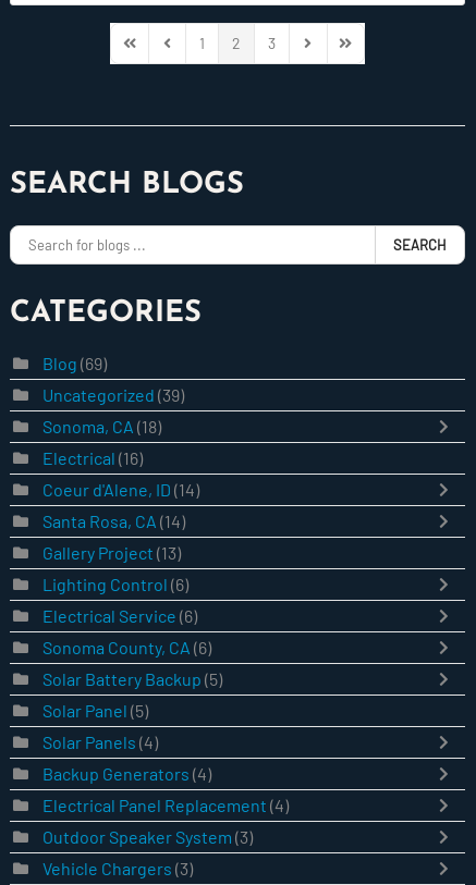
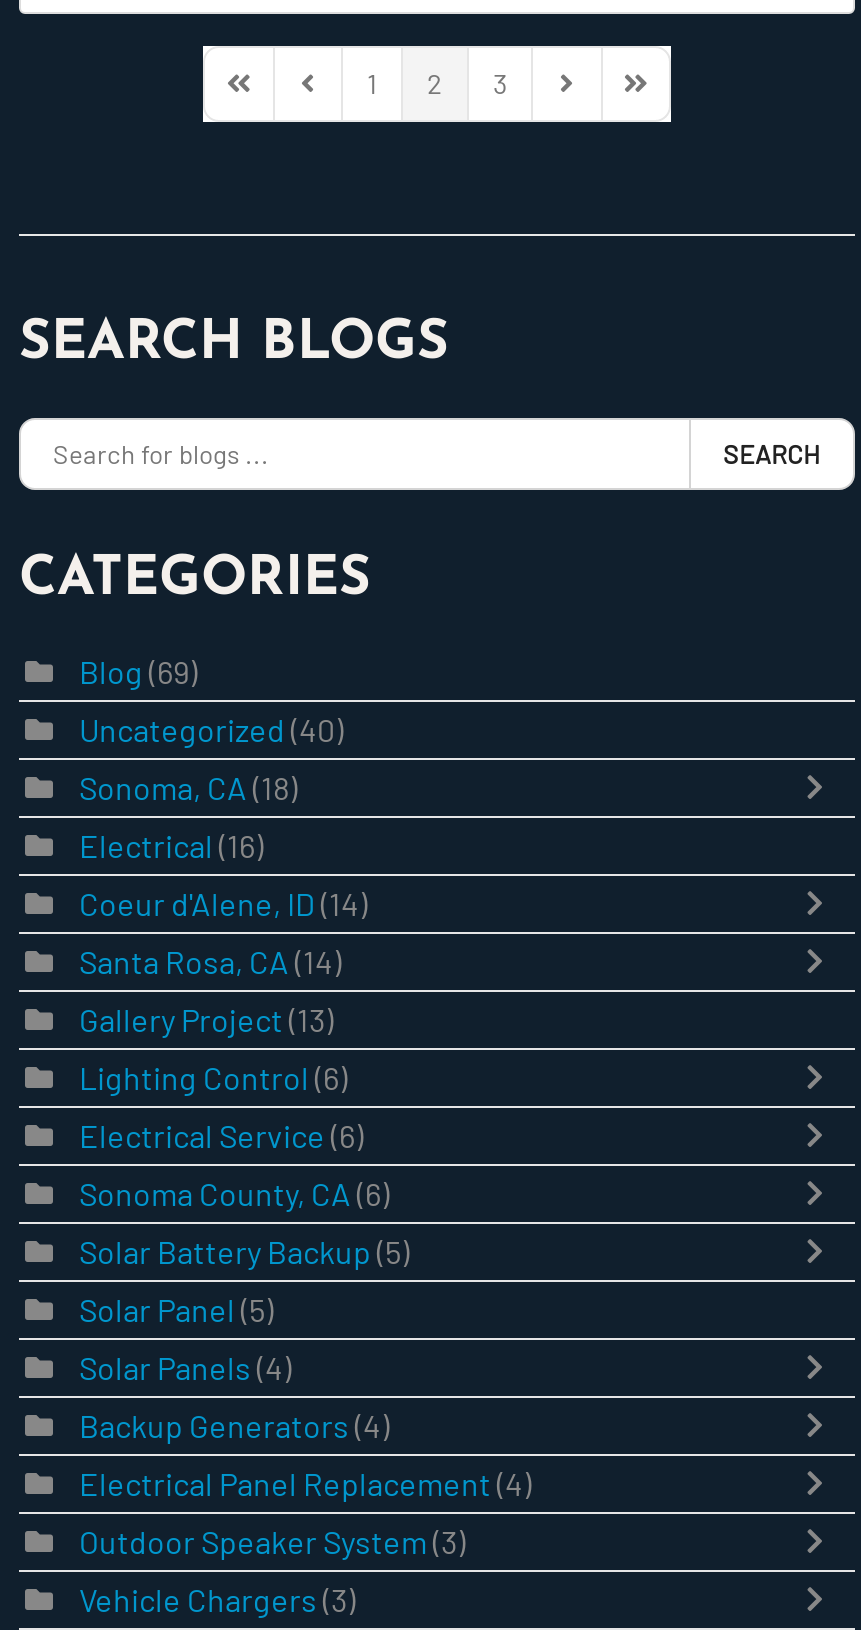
[42,384,184,405] Uncategorized (39) -> [79,710,343,748] Uncategorized (40)

